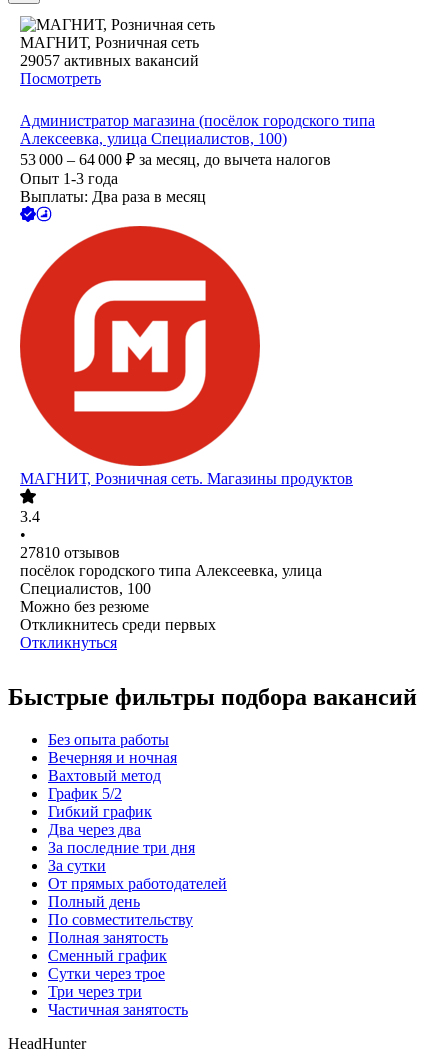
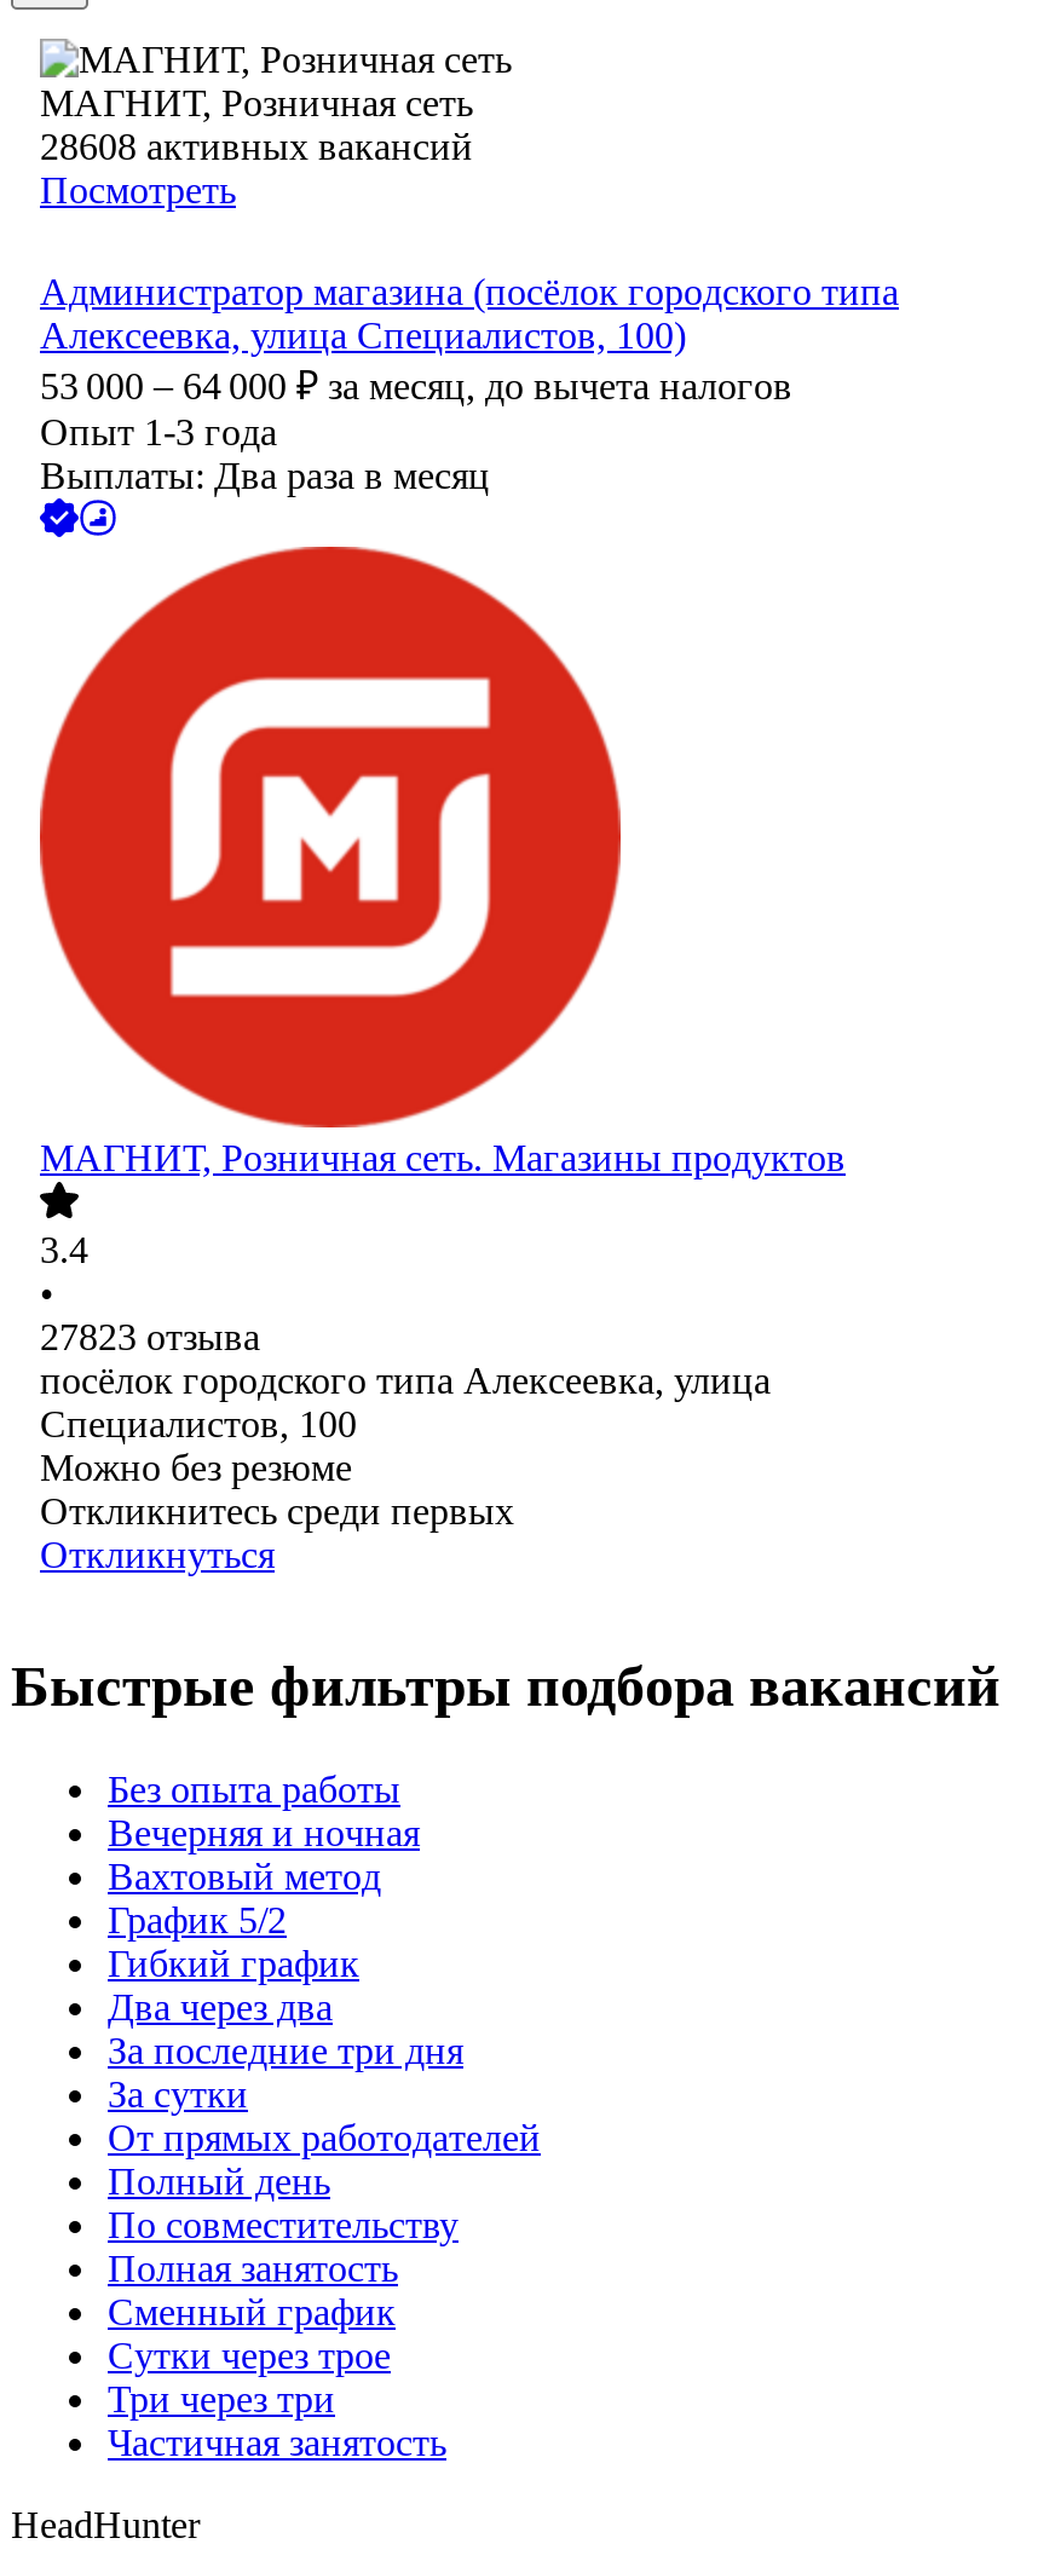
[20,52,199,69] 29057 активных вакансий -> [40,127,473,168] 28608 активных вакансий
[20,544,120,561] 27810 отзывов -> [40,1317,260,1358] 27823 отзыва

